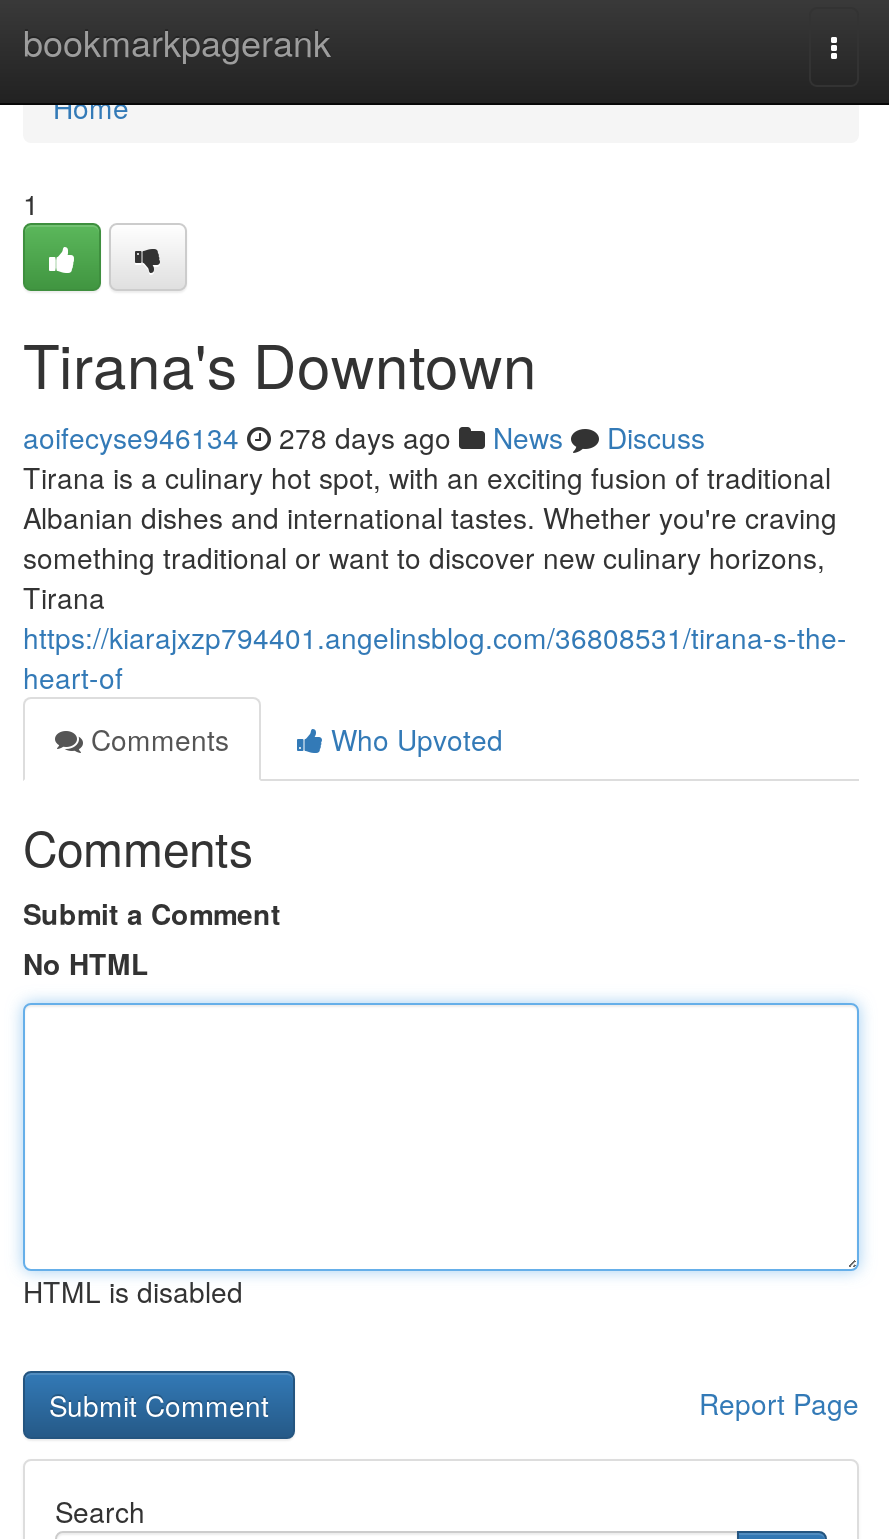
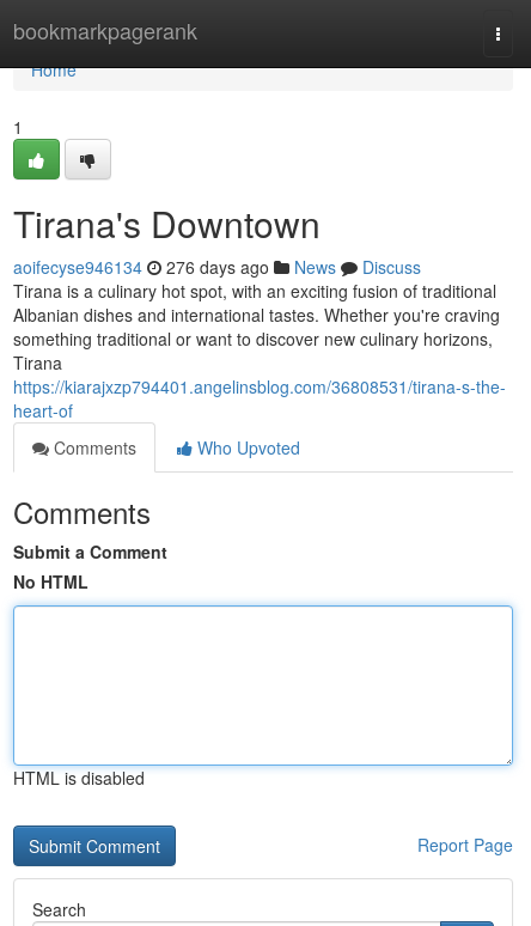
[23,417,705,457] aoifecyse946134 278 days ago News Discuss -> [13,255,421,279] aoifecyse946134 276 days ago News Discuss

